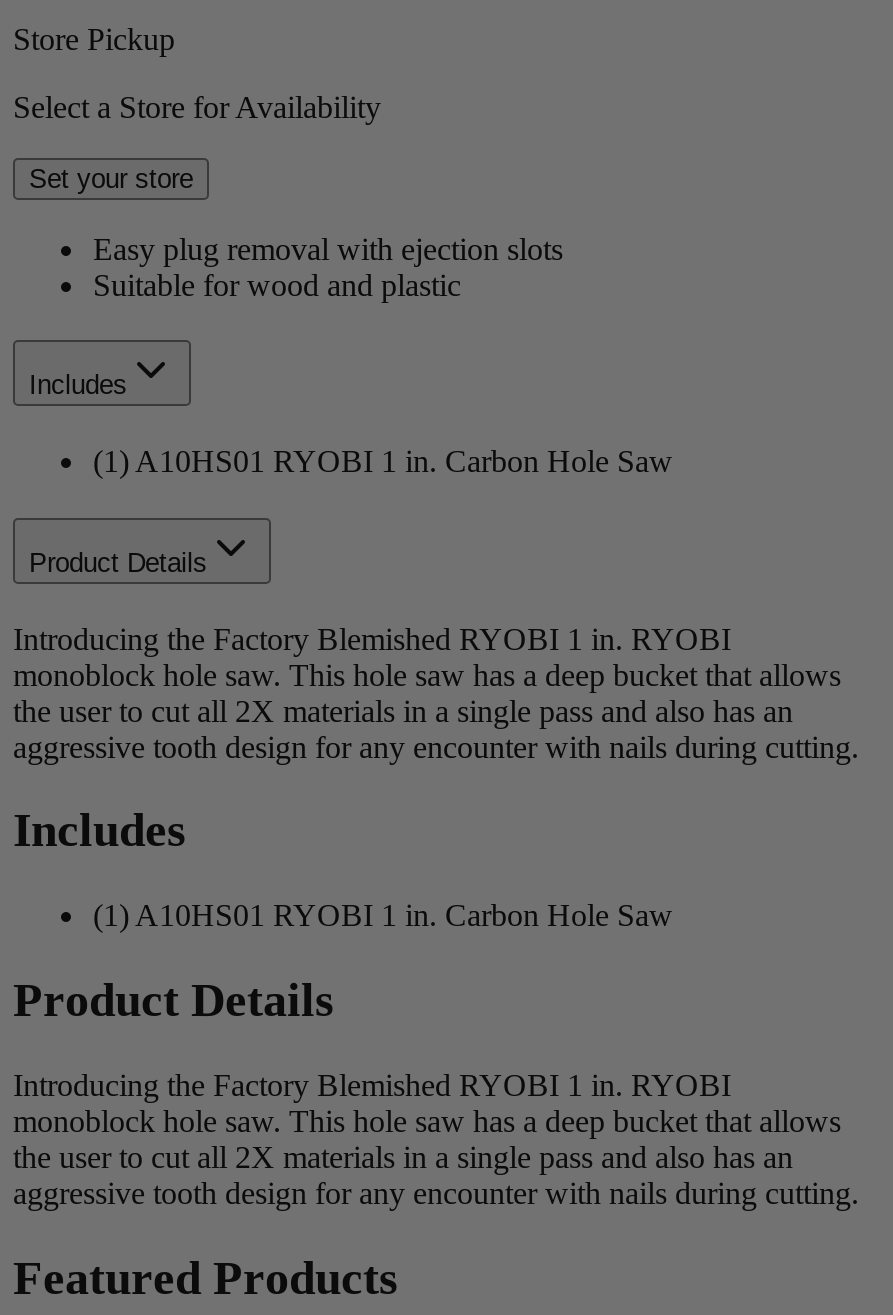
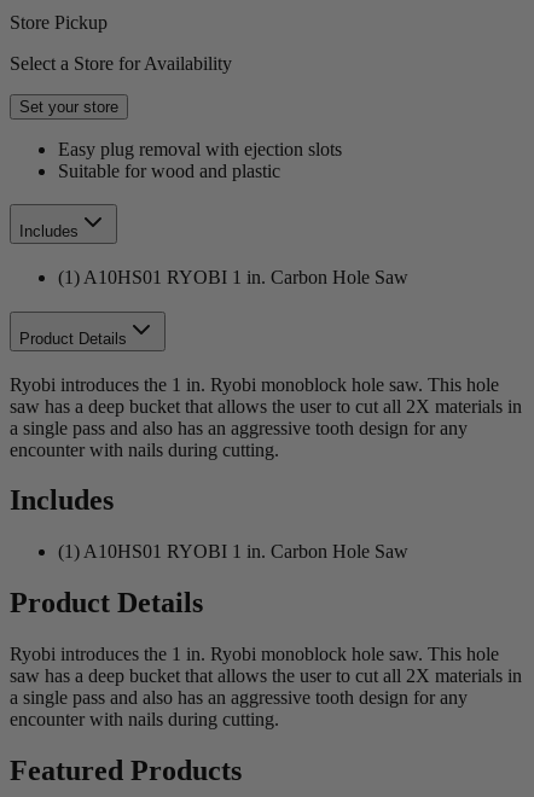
[13,621,859,763] Introducing the Factory Blemished RYOBI 1 in. RYOBI | monoblock hole saw. This hole saw has a deep bucket that allows | the user to cut all 2X materials in a single pass and also has an | aggressive tooth design for any encounter with nails during cutting. -> [10,374,522,459] Ryobi introduces the 1 in. Ryobi monoblock hole saw. This hole | saw has a deep bucket that allows the user to cut all 2X materials in | a single pass and also has an aggressive tooth design for any | encounter with nails during cutting.
[13,1068,859,1210] Introducing the Factory Blemished RYOBI 1 in. RYOBI | monoblock hole saw. This hole saw has a deep bucket that allows | the user to cut all 2X materials in a single pass and also has an | aggressive tooth design for any encounter with nails during cutting. -> [10,644,522,729] Ryobi introduces the 1 in. Ryobi monoblock hole saw. This hole | saw has a deep bucket that allows the user to cut all 2X materials in | a single pass and also has an aggressive tooth design for any | encounter with nails during cutting.

